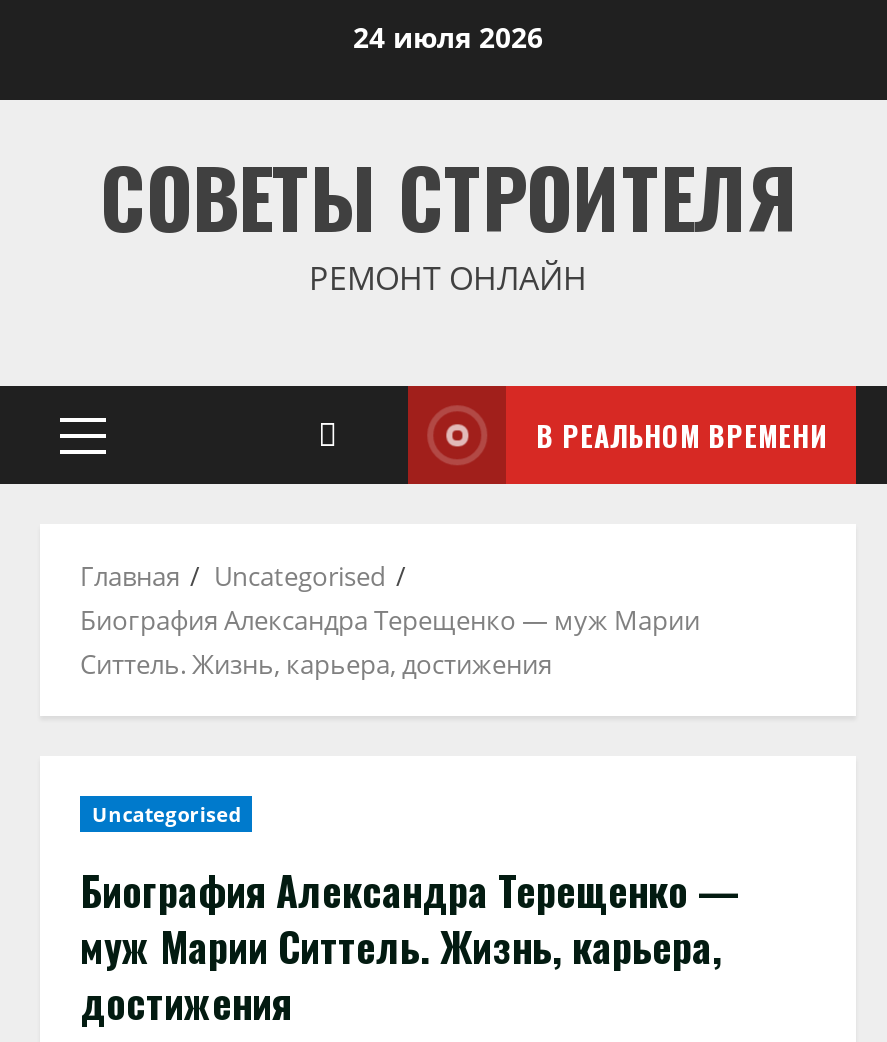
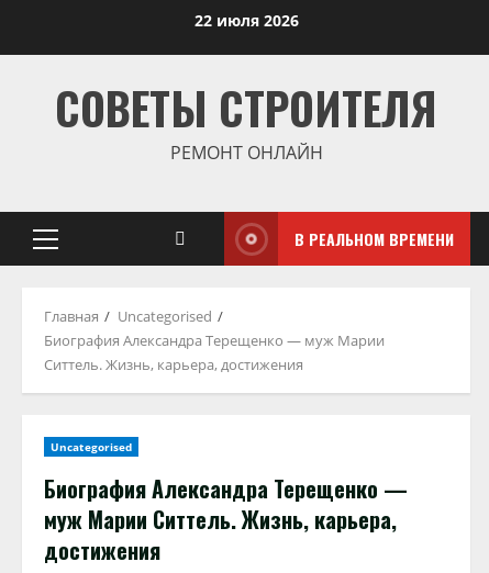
[353,17,543,55] 24 июля 2026 -> [194,9,298,30] 22 июля 2026

